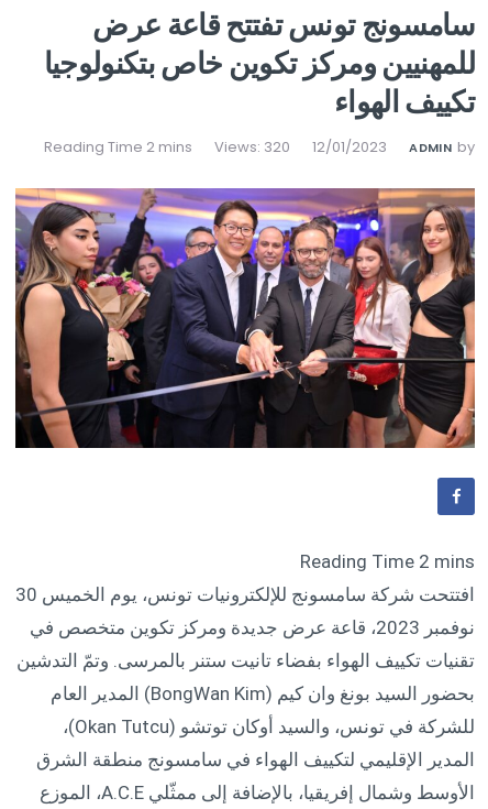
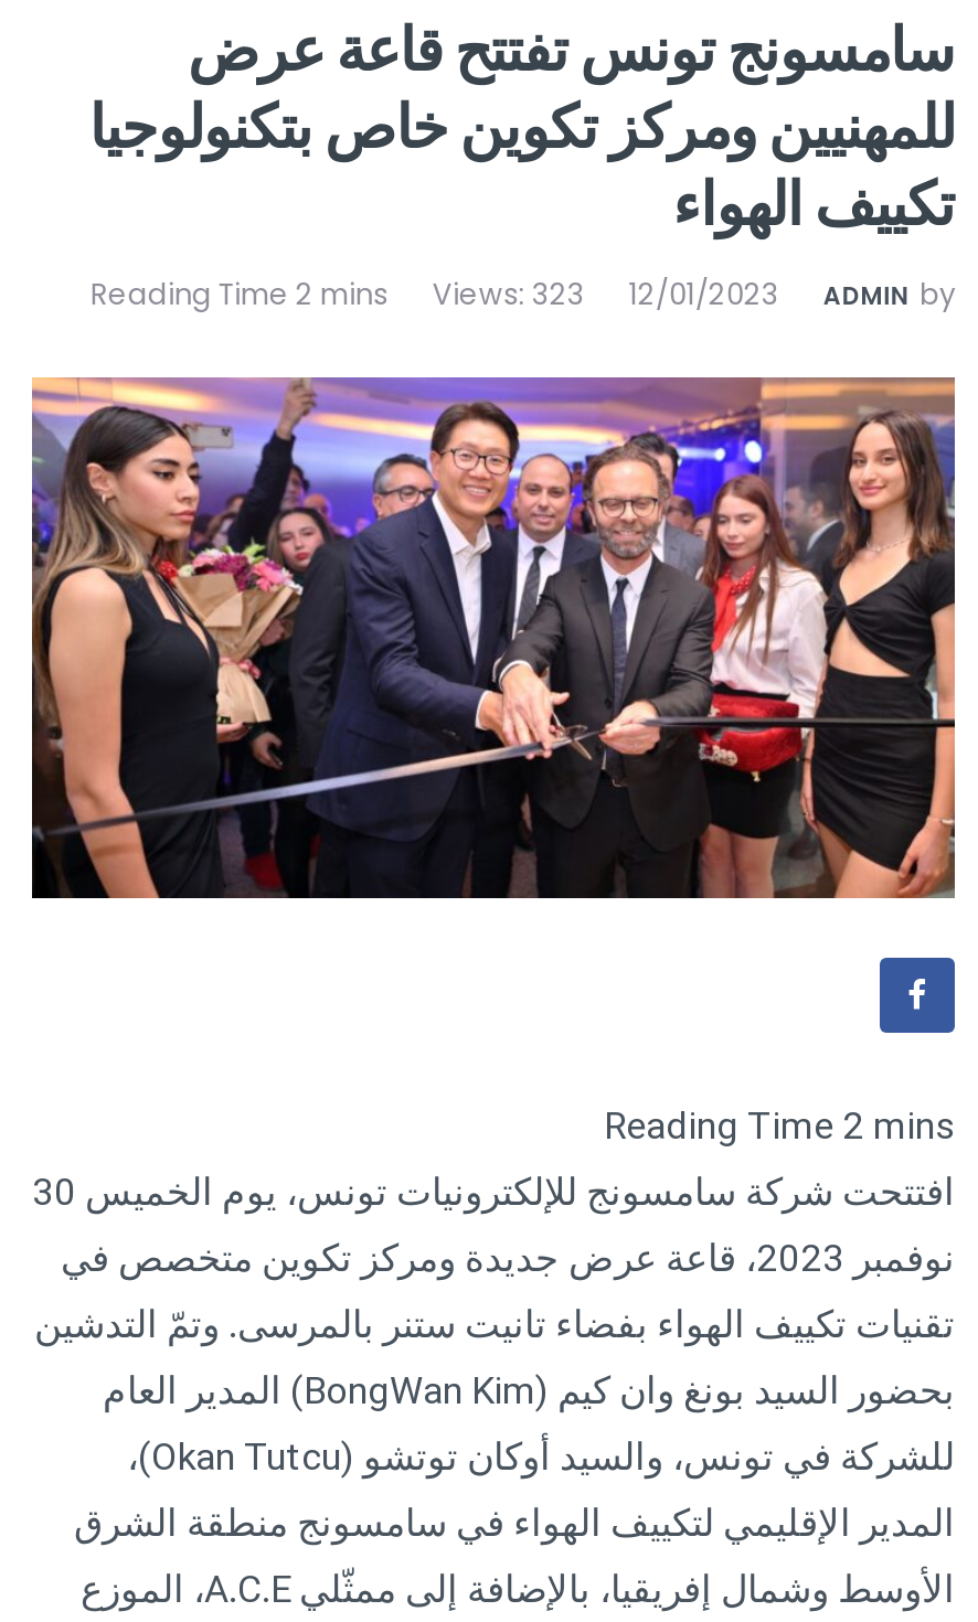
[215,136,475,157] Views: 320 12/01/2023 ADMIN by -> [432,274,955,316] Views: 323 12/01/2023 ADMIN by

